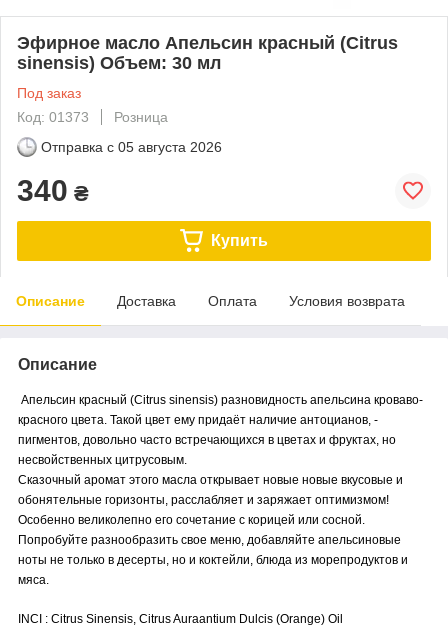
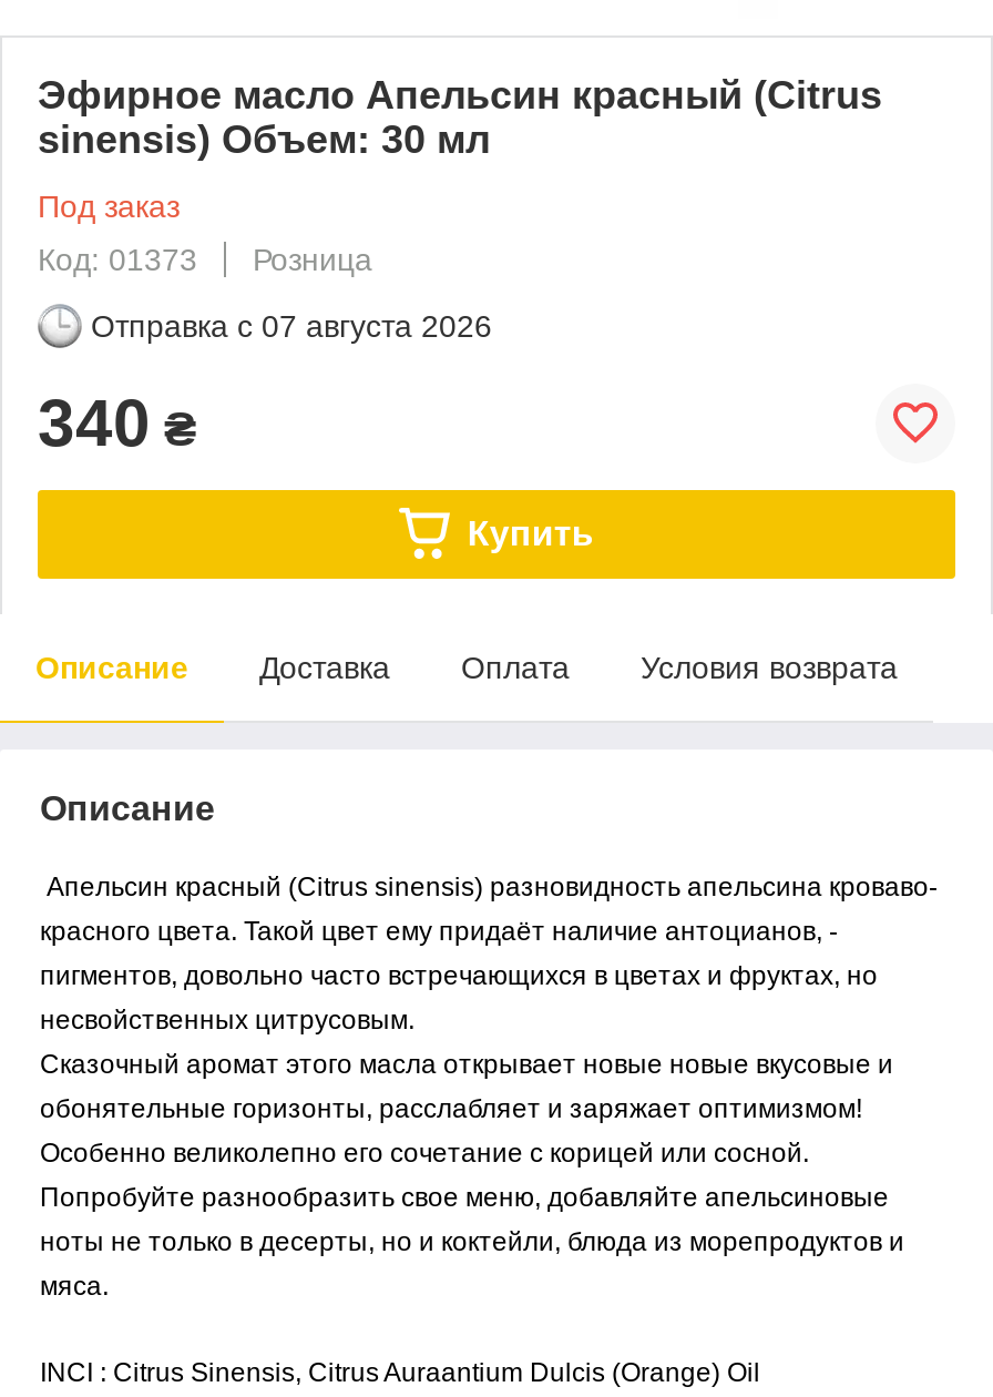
[41,139,222,155] Отправка с 05 августа 2026 -> [91,308,492,343] Отправка с 07 августа 2026

